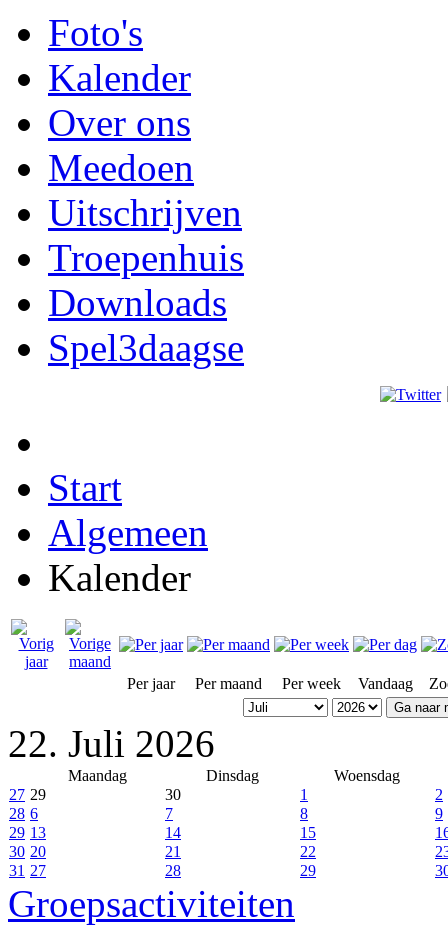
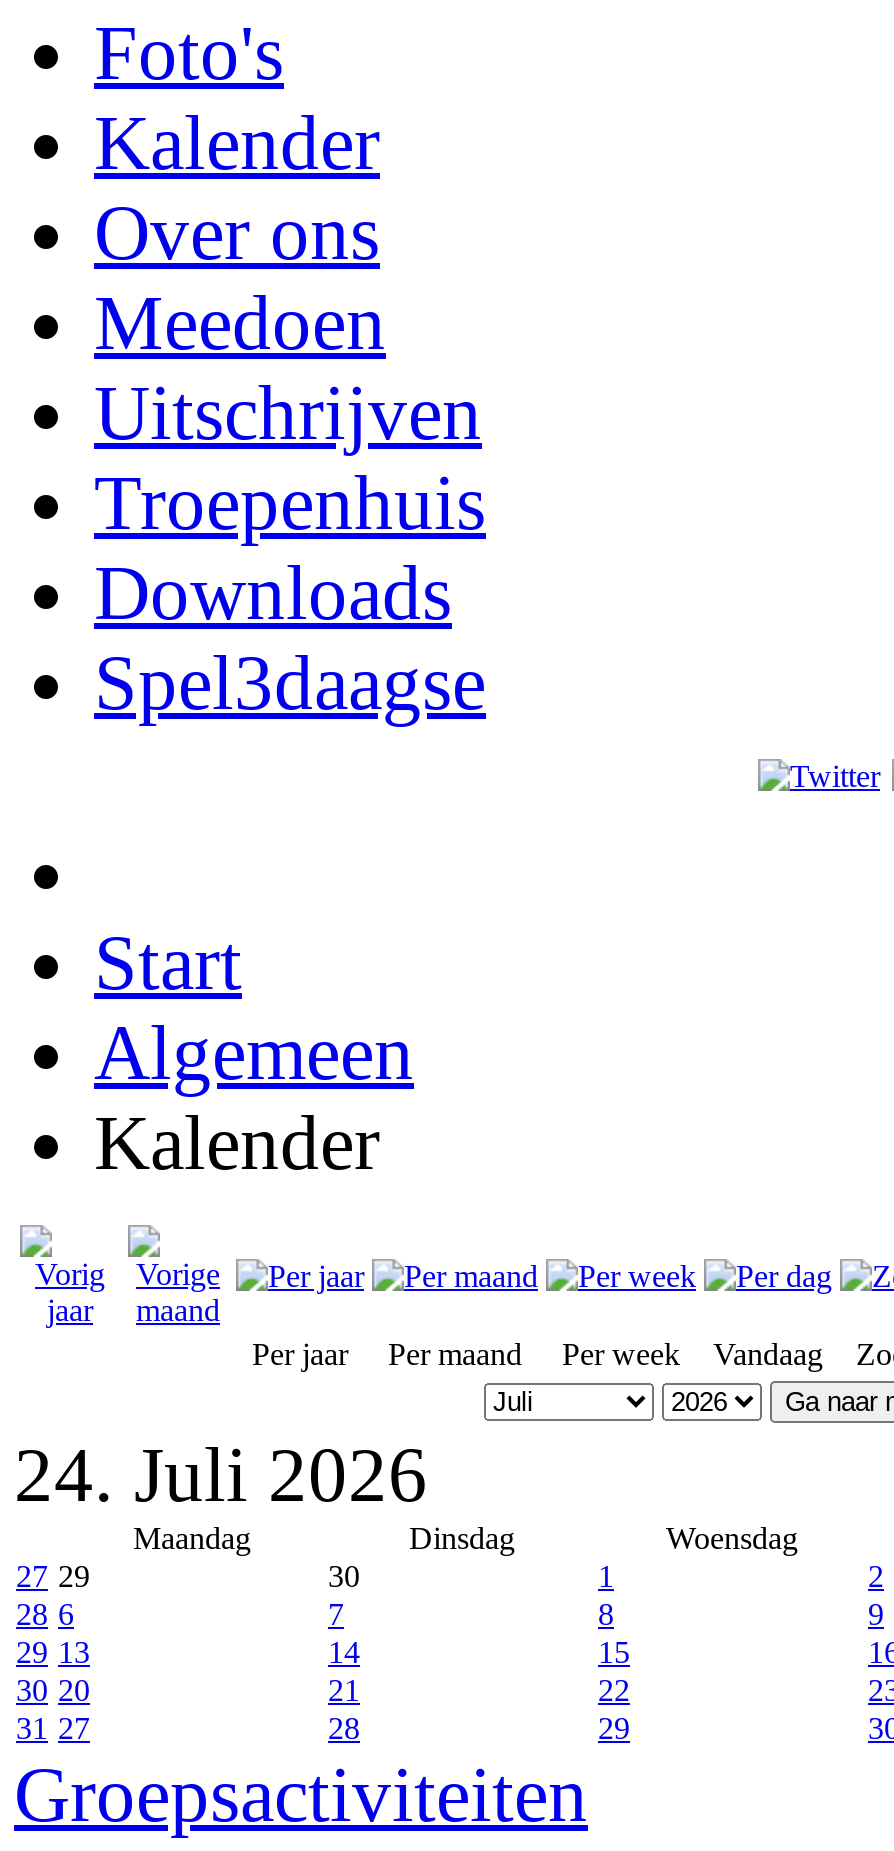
[8,722,215,765] 22. Juli 2026 -> [14,1431,428,1517] 24. Juli 2026

